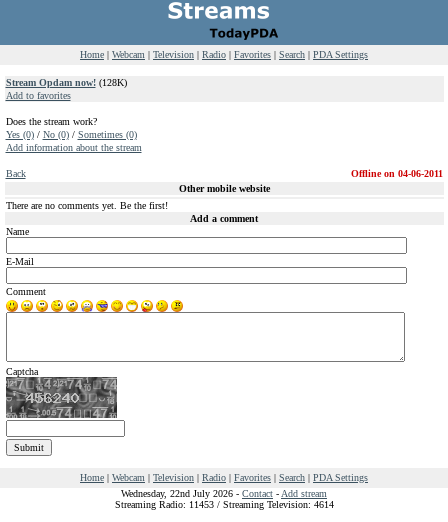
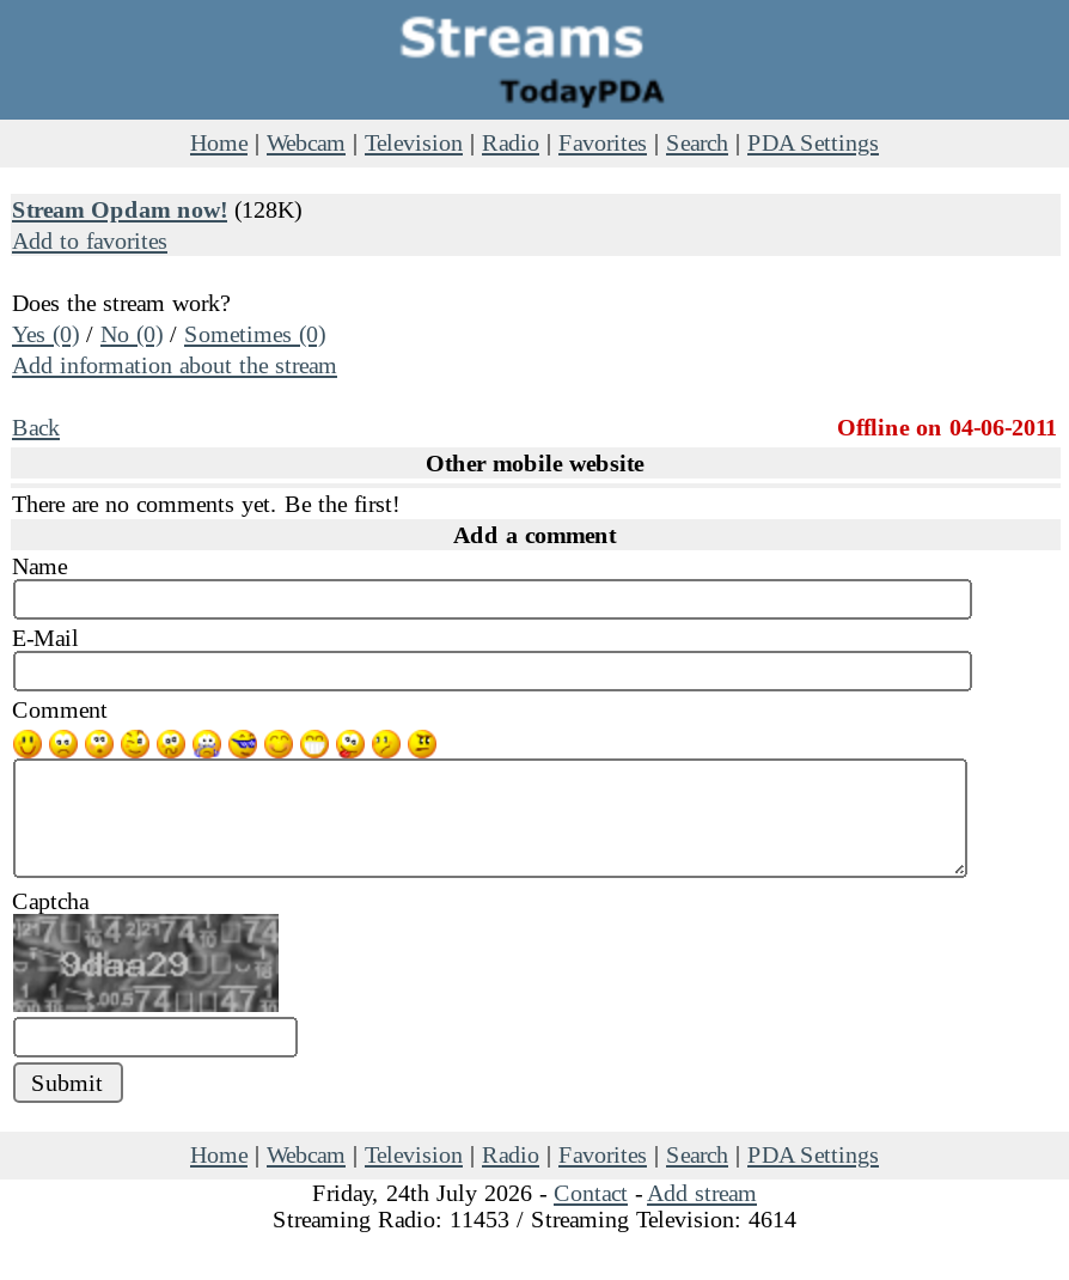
[121,488,327,499] Wednesday, 22nd July 2026 - Contact - Add stream -> [312,1180,757,1206] Friday, 24th July 2026 - Contact - Add stream

